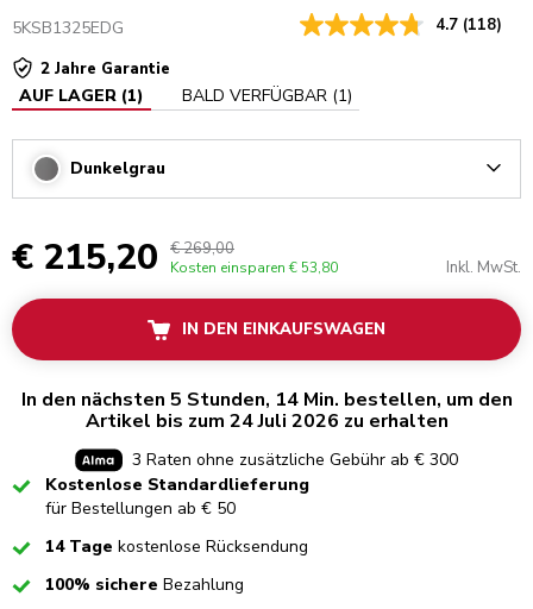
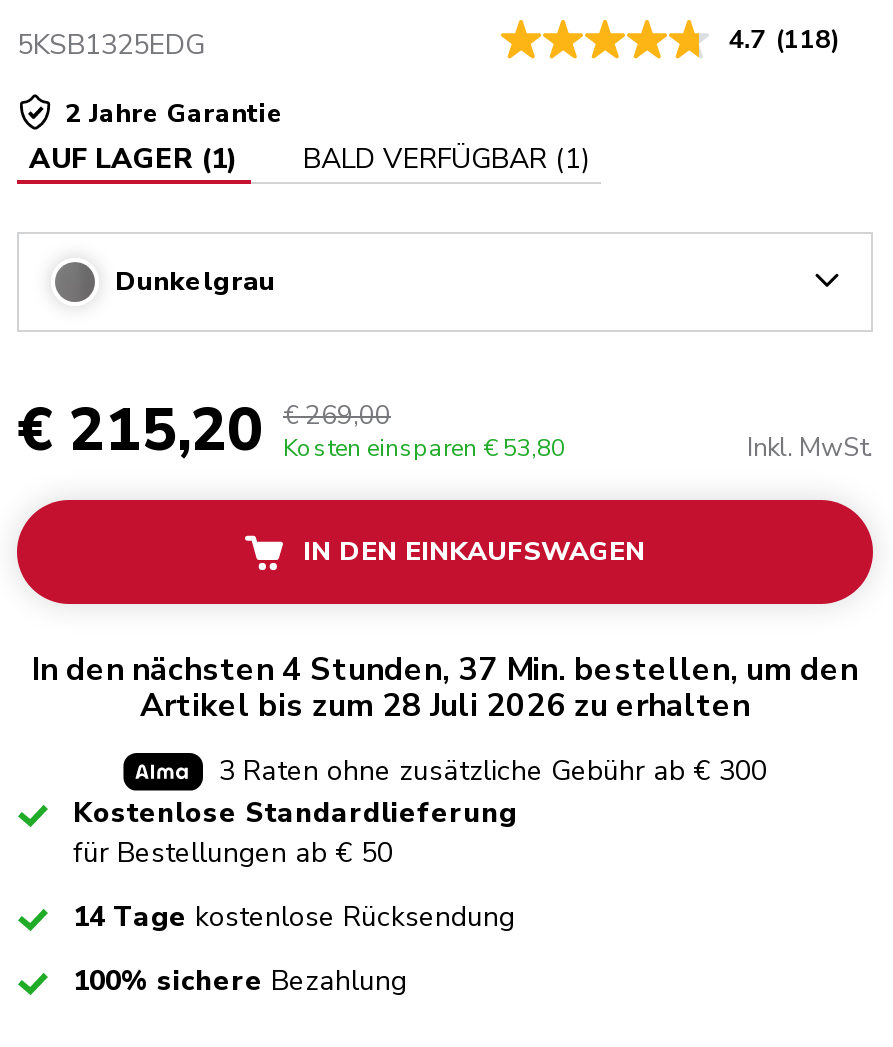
[21,387,512,413] In den nächsten 5 Stunden, 14 Min. bestellen, um den -> [32,649,858,693] In den nächsten 4 Stunden, 37 Min. bestellen, um den
[85,408,448,435] Artikel bis zum 24 Juli 2026 zu erhalten -> [140,685,750,729] Artikel bis zum 28 Juli 2026 zu erhalten

